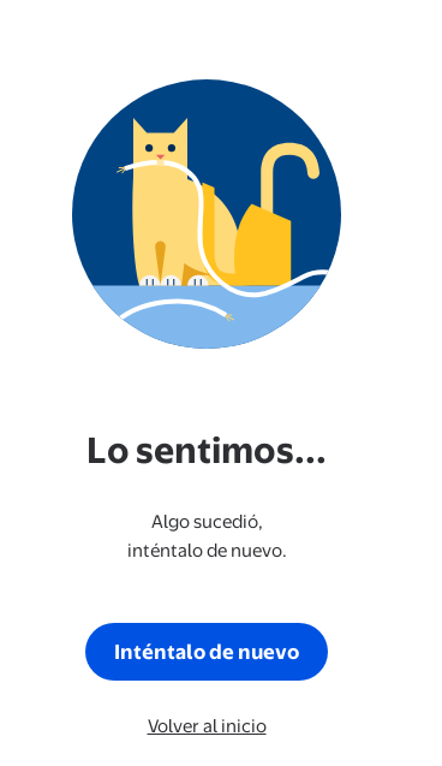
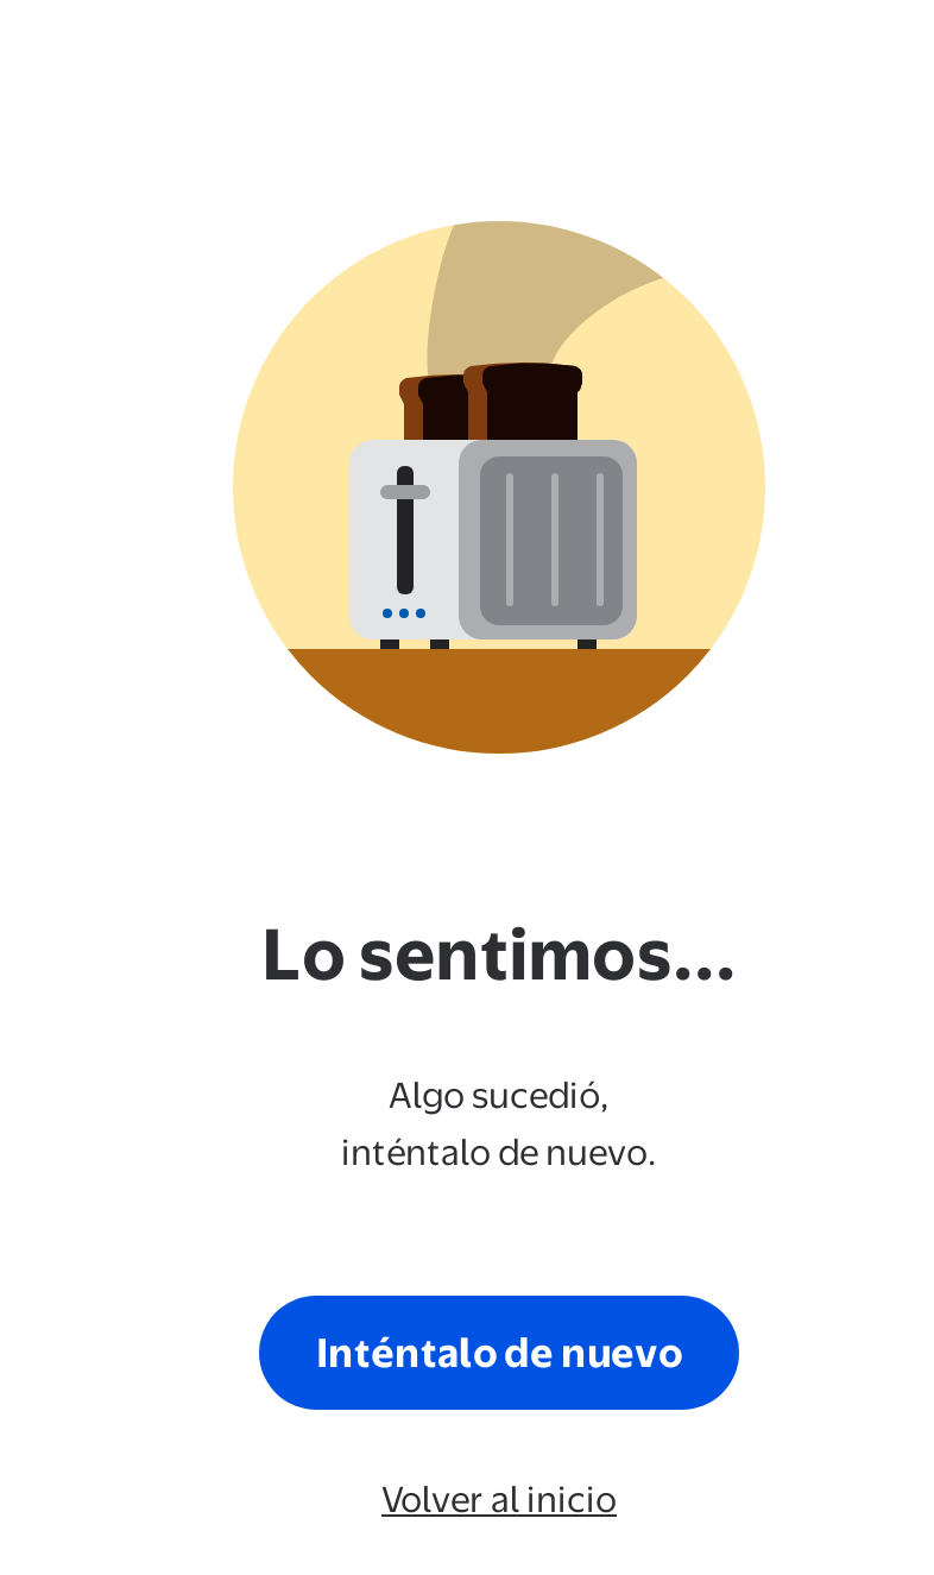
[71,78,342,350] [image] -> [233,221,765,756] [image]

